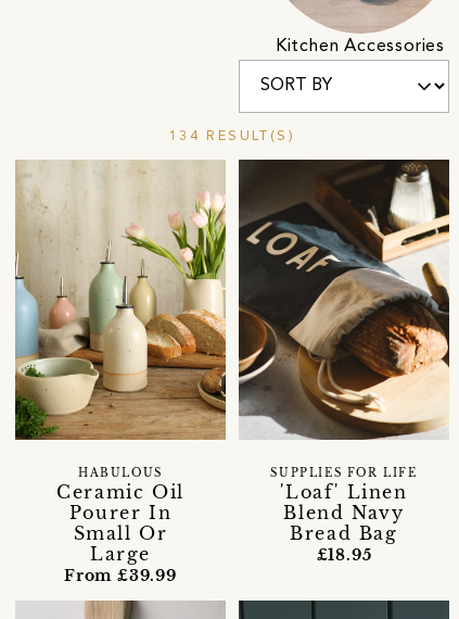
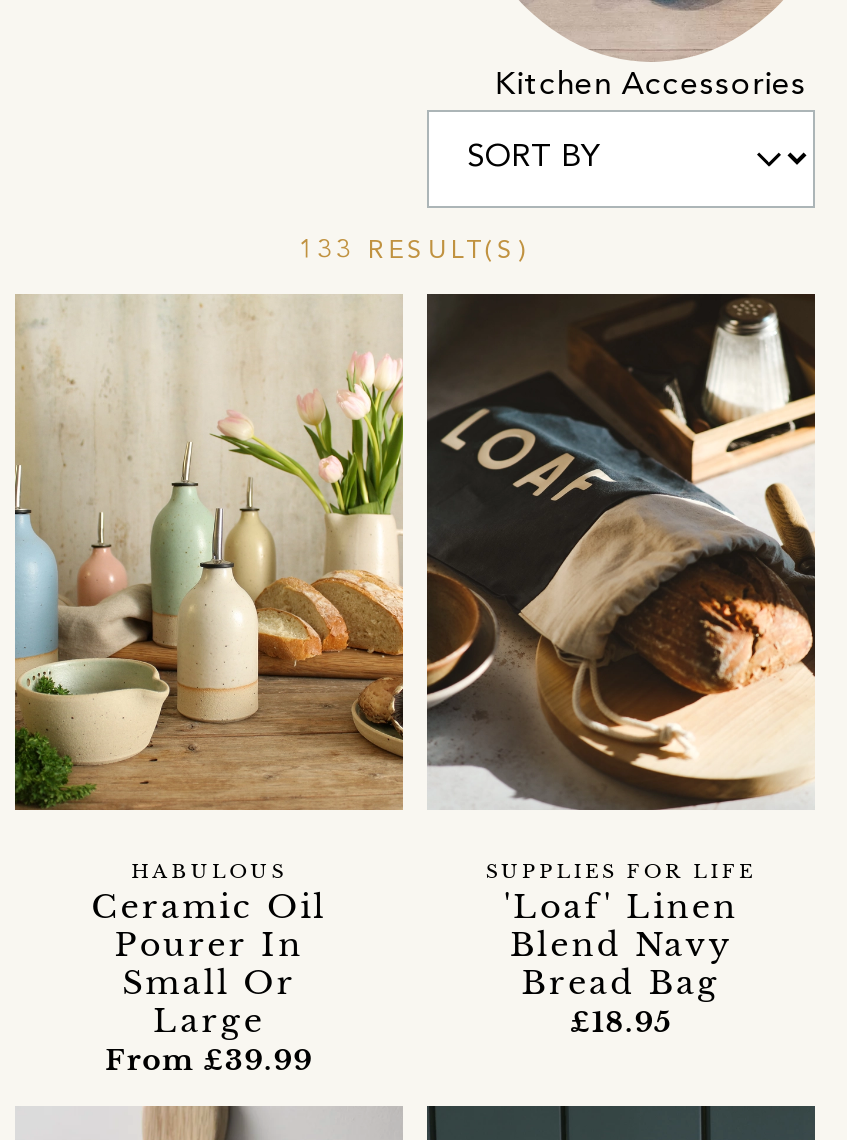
[169,129,295,143] 134 RESULT(S) -> [299,237,531,263] 133 RESULT(S)

